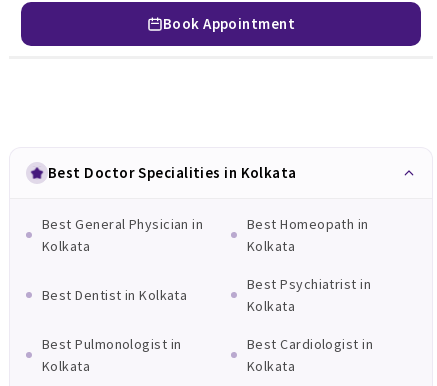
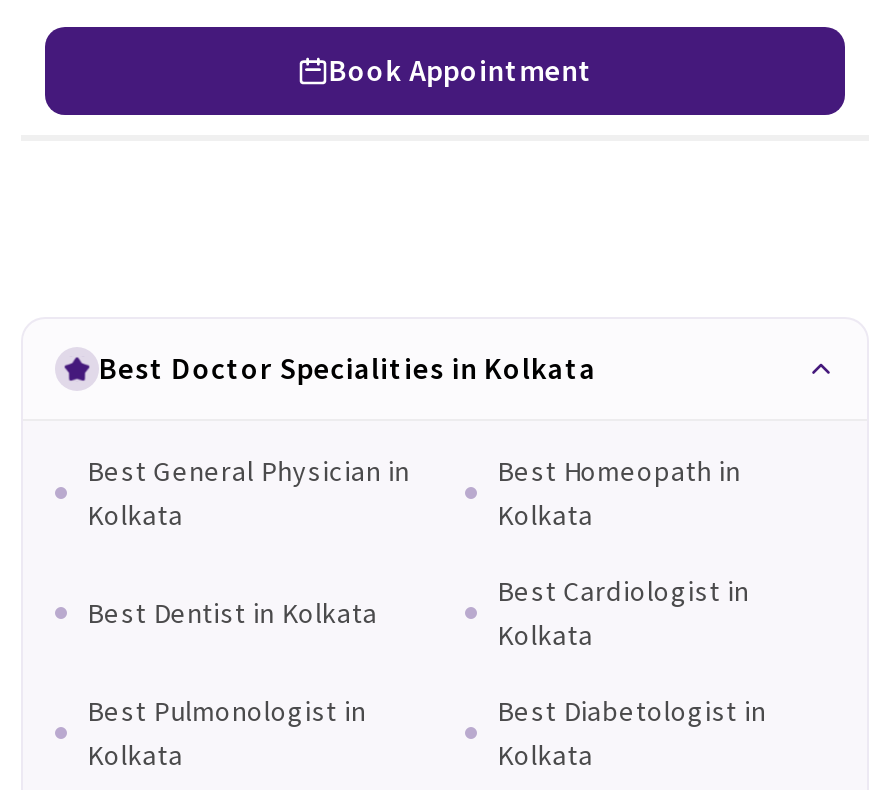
[247,275,371,293] Best Psychiatrist in -> none
moved [247,335,373,353] -> [497,574,749,610]: Best Cardiologist in
none -> [497,694,766,730] Best Diabetologist in

